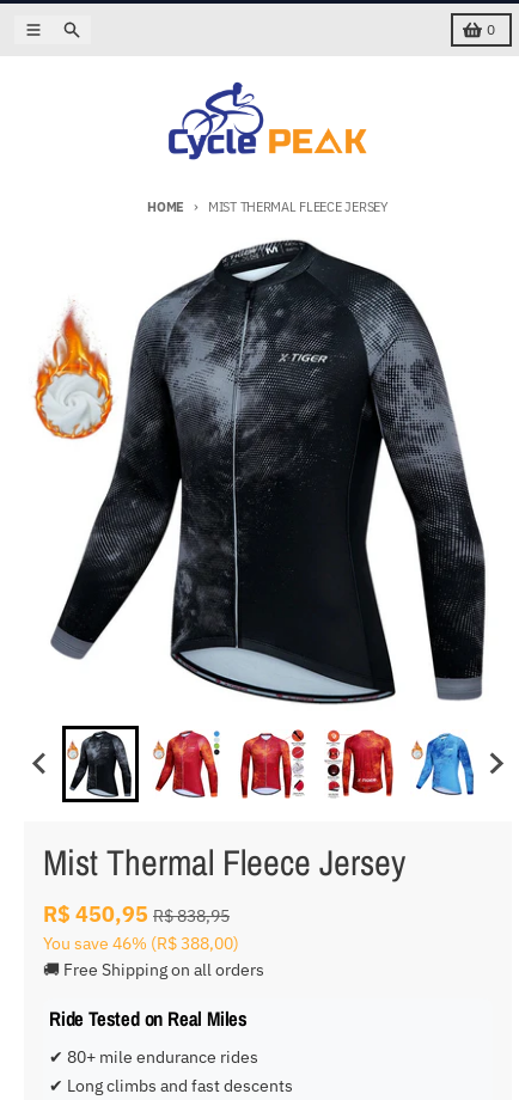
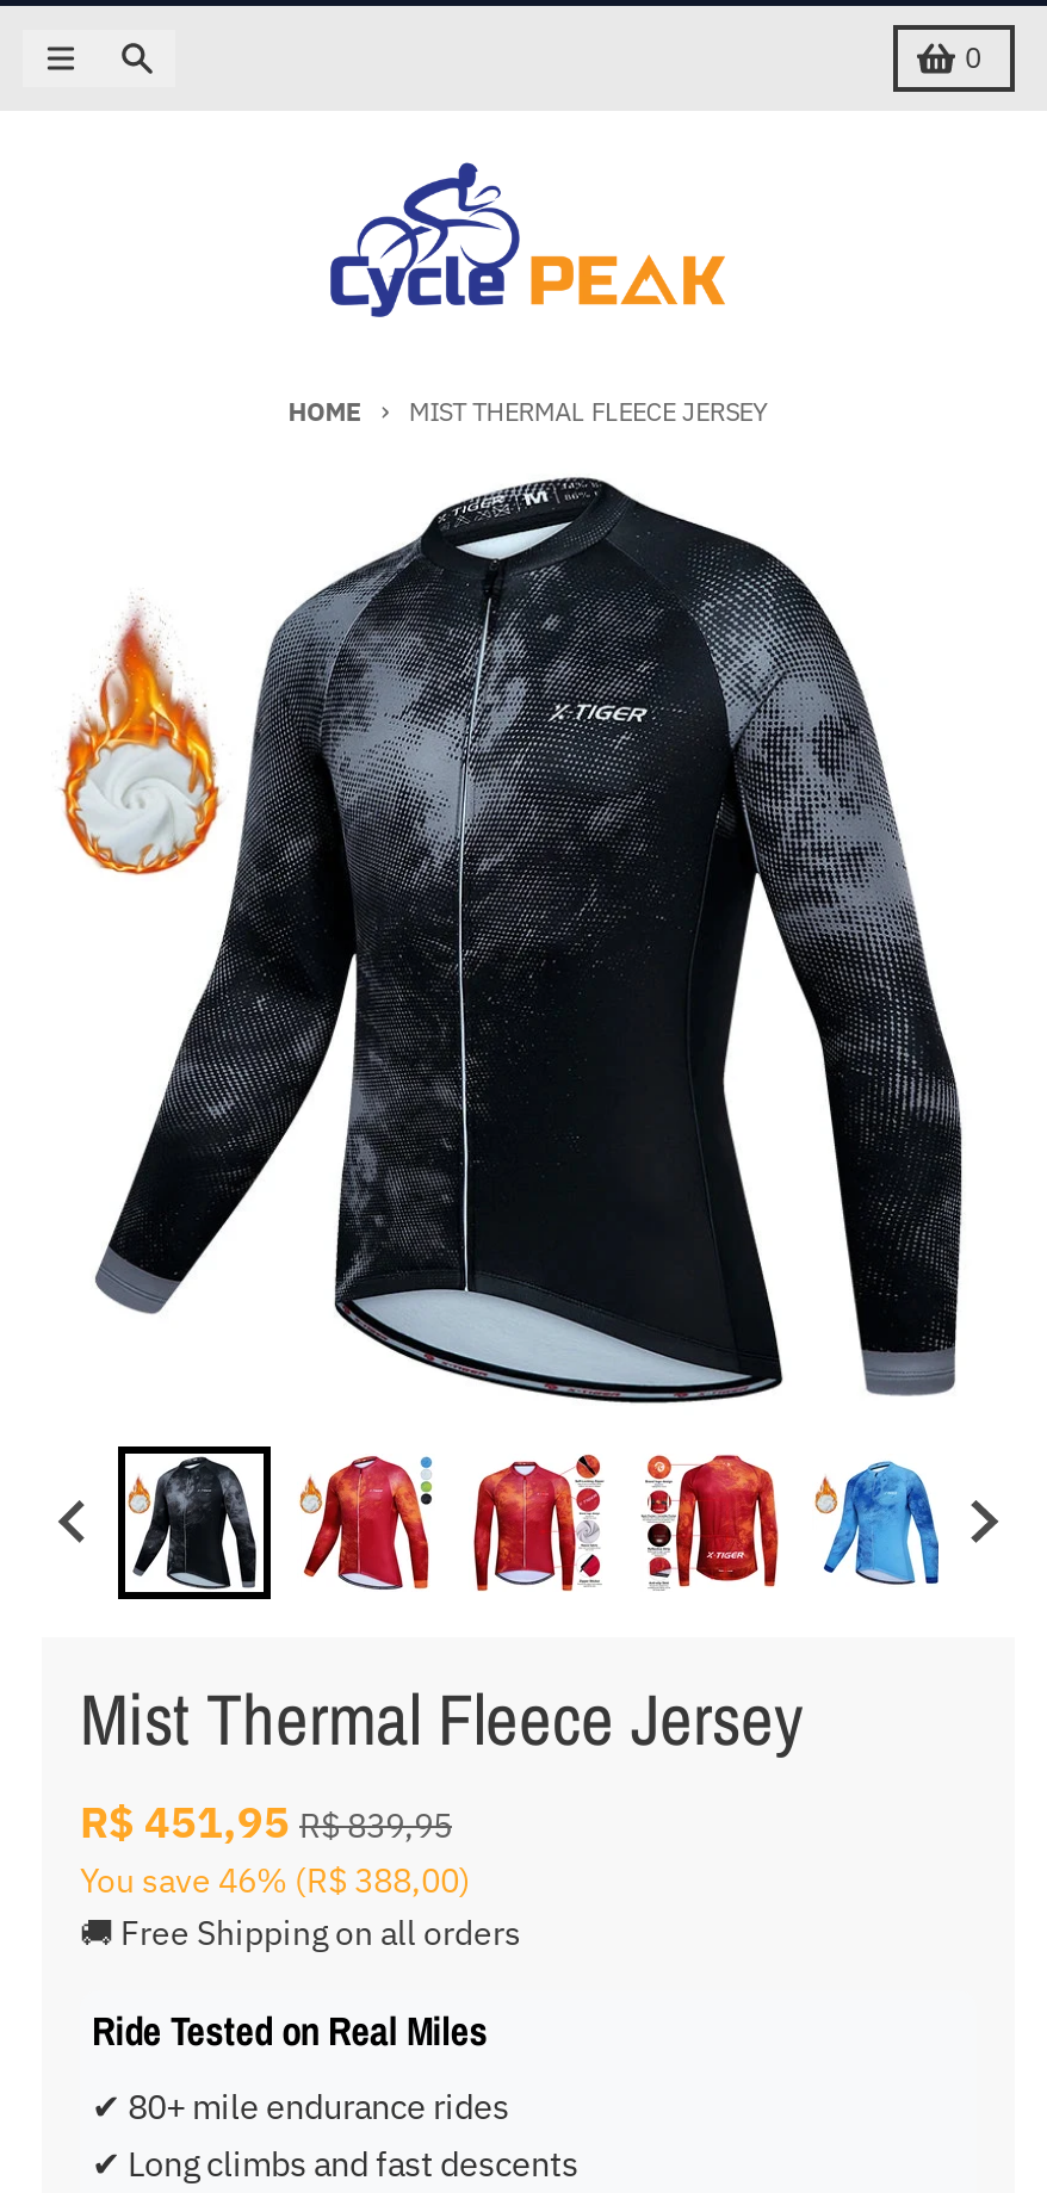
[43,900,230,927] R$ 450,95 R$ 838,95 -> [80,1794,452,1848] R$ 451,95 R$ 839,95

